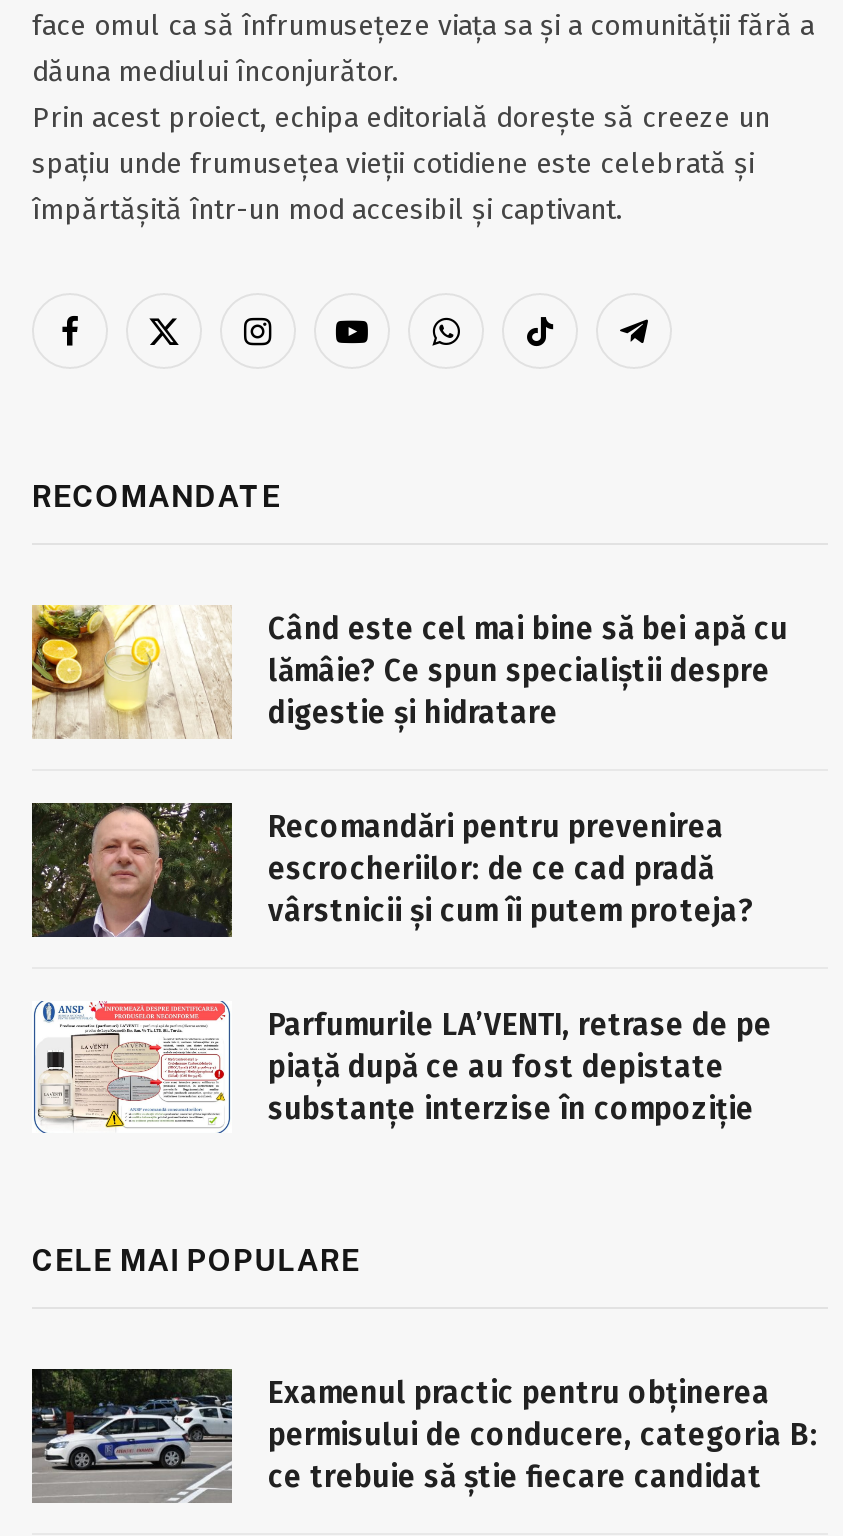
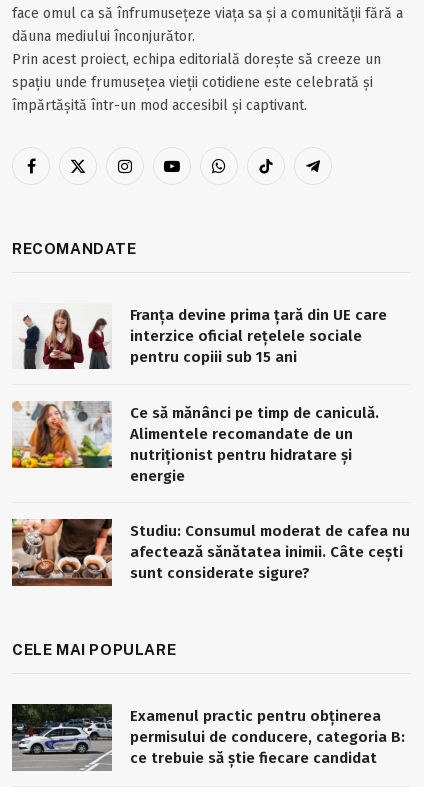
[30,602,788,740] [image] | Când este cel mai bine să bei apă cu | lămâie? Ce spun specialiștii despre | digestie și hidratare -> [12,306,387,370] [image] | Franța devine prima țară din UE care | interzice oficial rețelele sociale | pentru copiii sub 15 ani
[30,800,754,940] [image] | Recomandări pentru prevenirea | escrocheriilor: de ce cad pradă | vârstnicii și cum îi putem proteja? -> [11,401,379,485] [image] | Ce să mănânci pe timp de caniculă. | Alimentele recomandate de un | nutriționist pentru hidratare și | energie
[32,1000,772,1134] [image] | Parfumurile LA’VENTI, retrase de pe | piață după ce au fost depistate | substanțe interzise în compoziție -> [11,518,410,587] [image] | Studiu: Consumul moderat de cafea nu | afectează sănătatea inimii. Câte cești | sunt considerate sigure?

